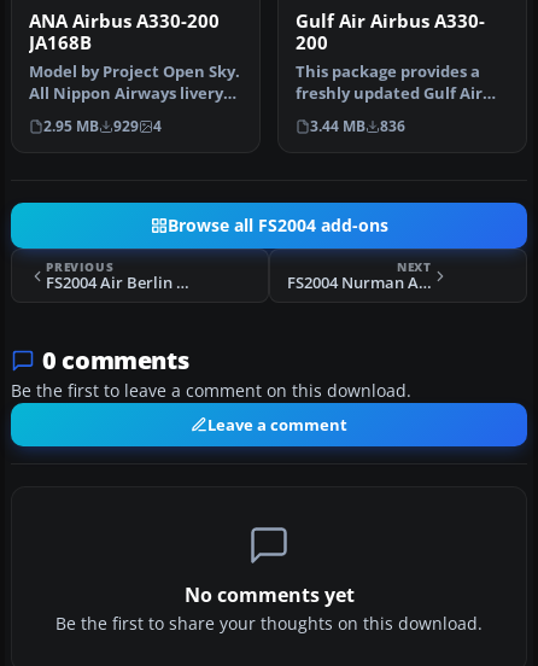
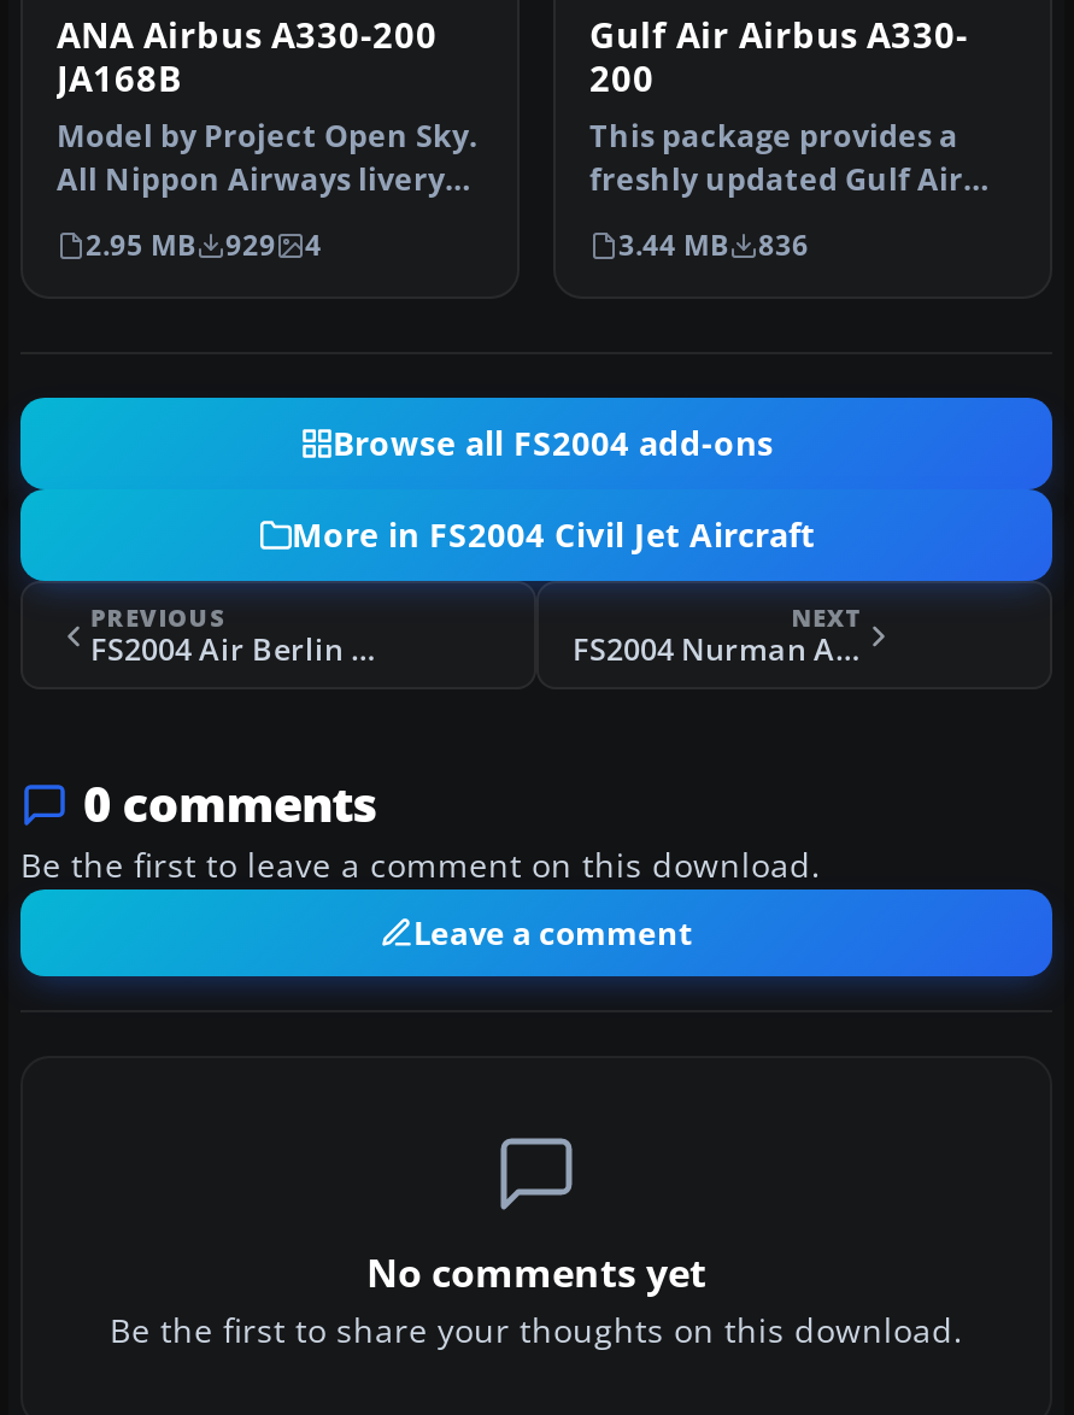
none -> [292,514,815,557] More in FS2004 Civil Jet Aircraft

